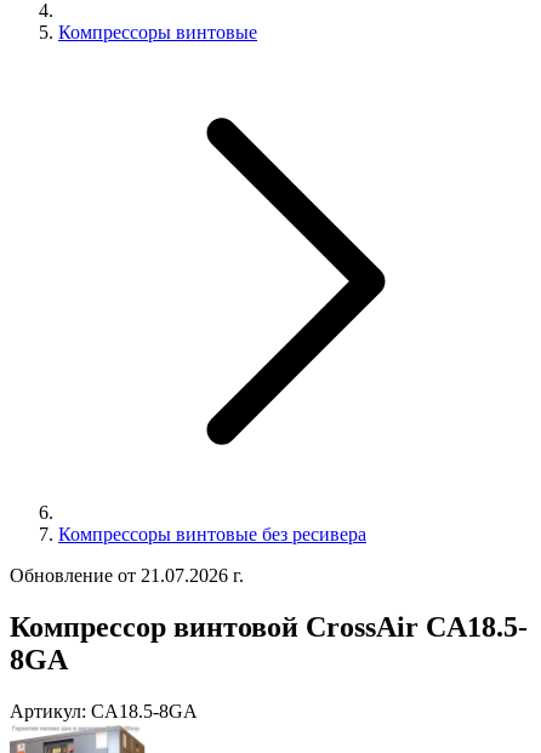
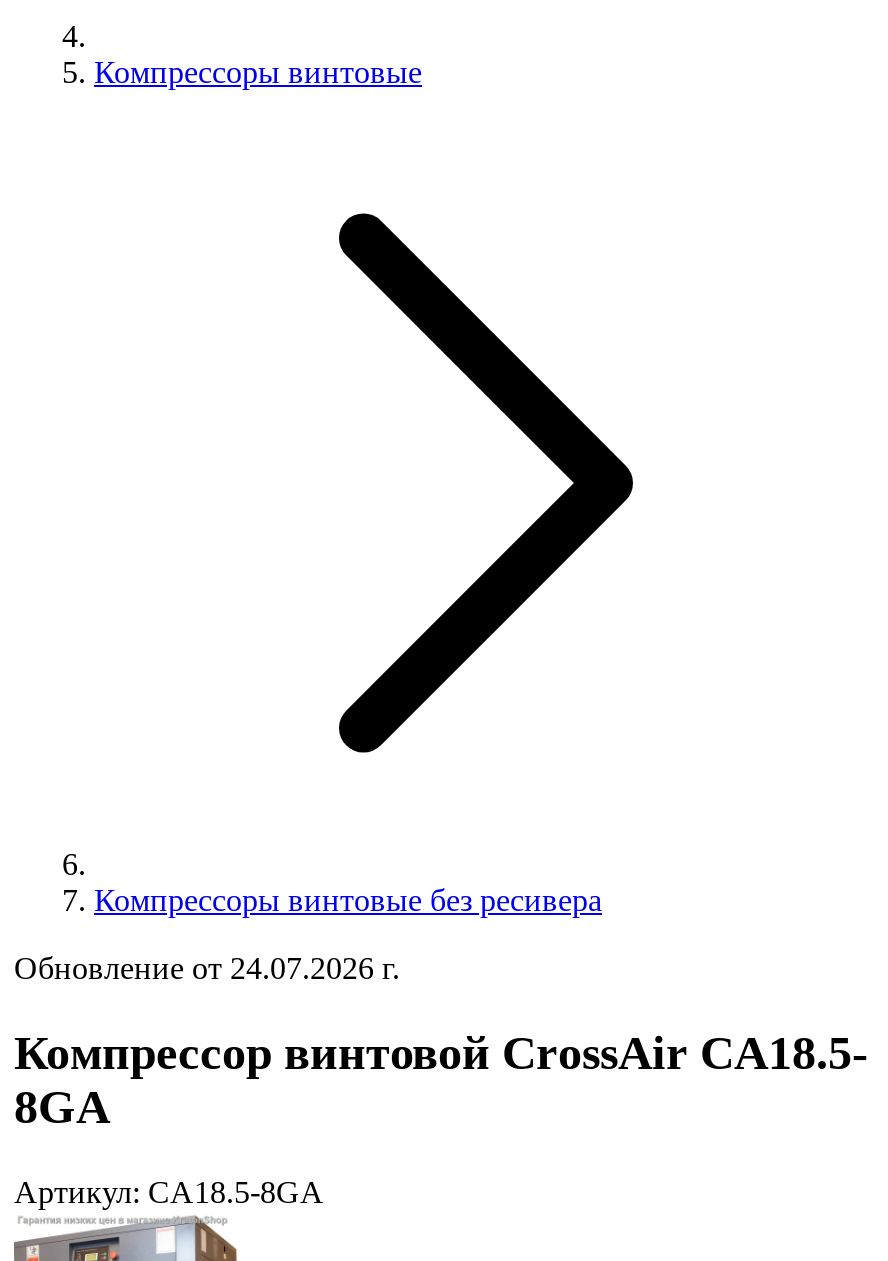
[10,565,244,586] Обновление от 21.07.2026 г. -> [14,951,400,985] Обновление от 24.07.2026 г.

